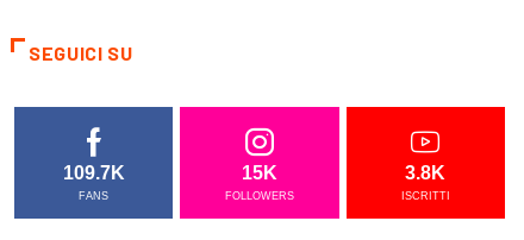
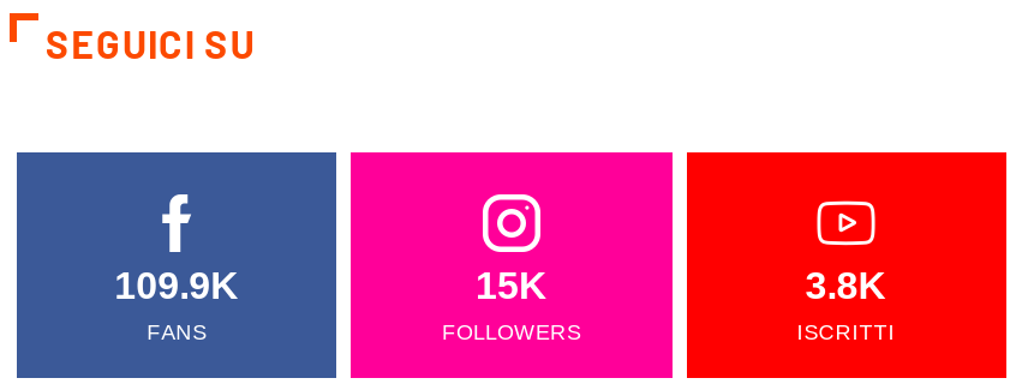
[63,162,125,182] 109.7K -> [115,265,239,306] 109.9K

